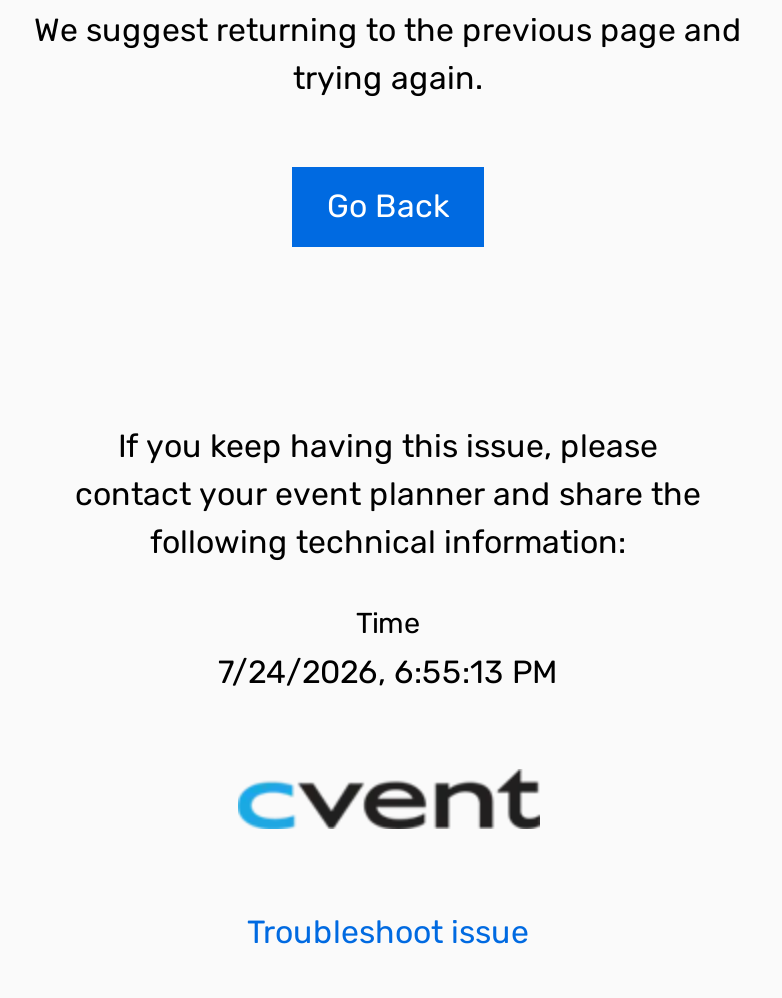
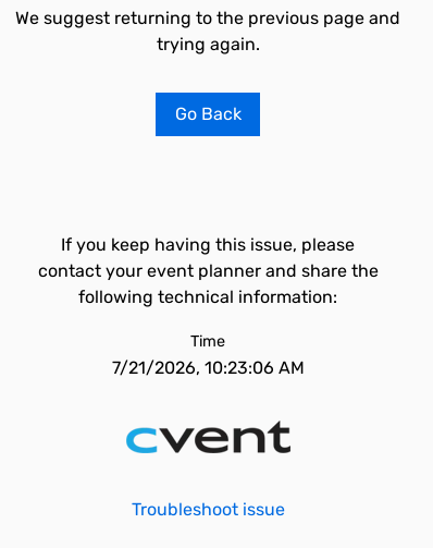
[218,653,558,691] 7/24/2026, 6:55:13 PM -> [112,357,304,378] 7/21/2026, 10:23:06 AM

